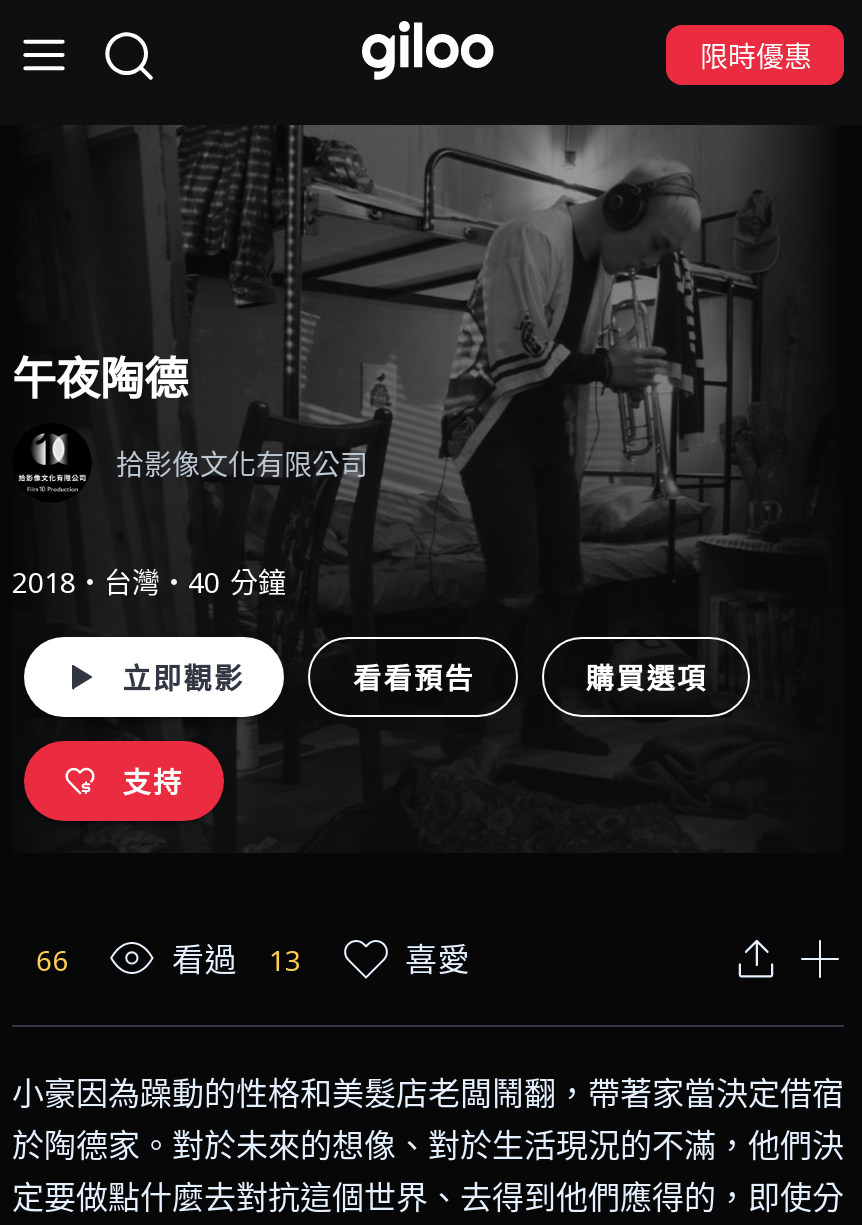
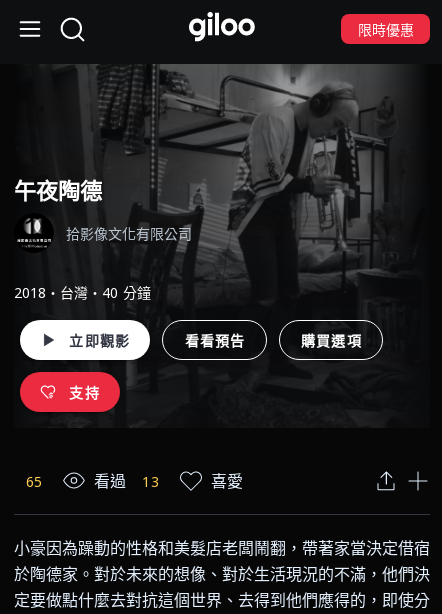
[35,940,68,978] 66 -> [26,471,42,490] 65

